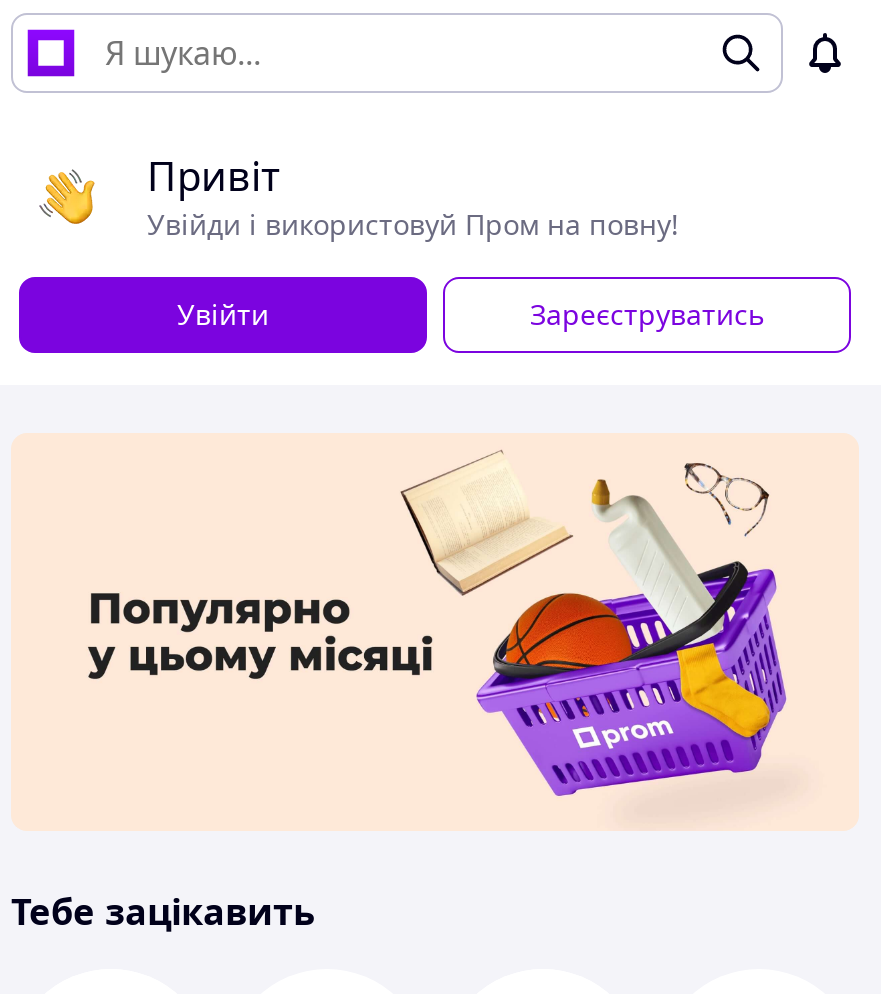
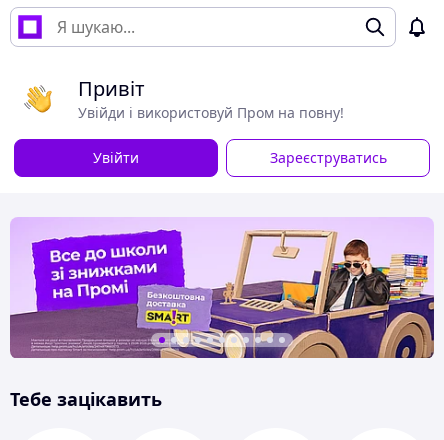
[13,435,857,829] [image] -> [9,217,435,359] [image]

